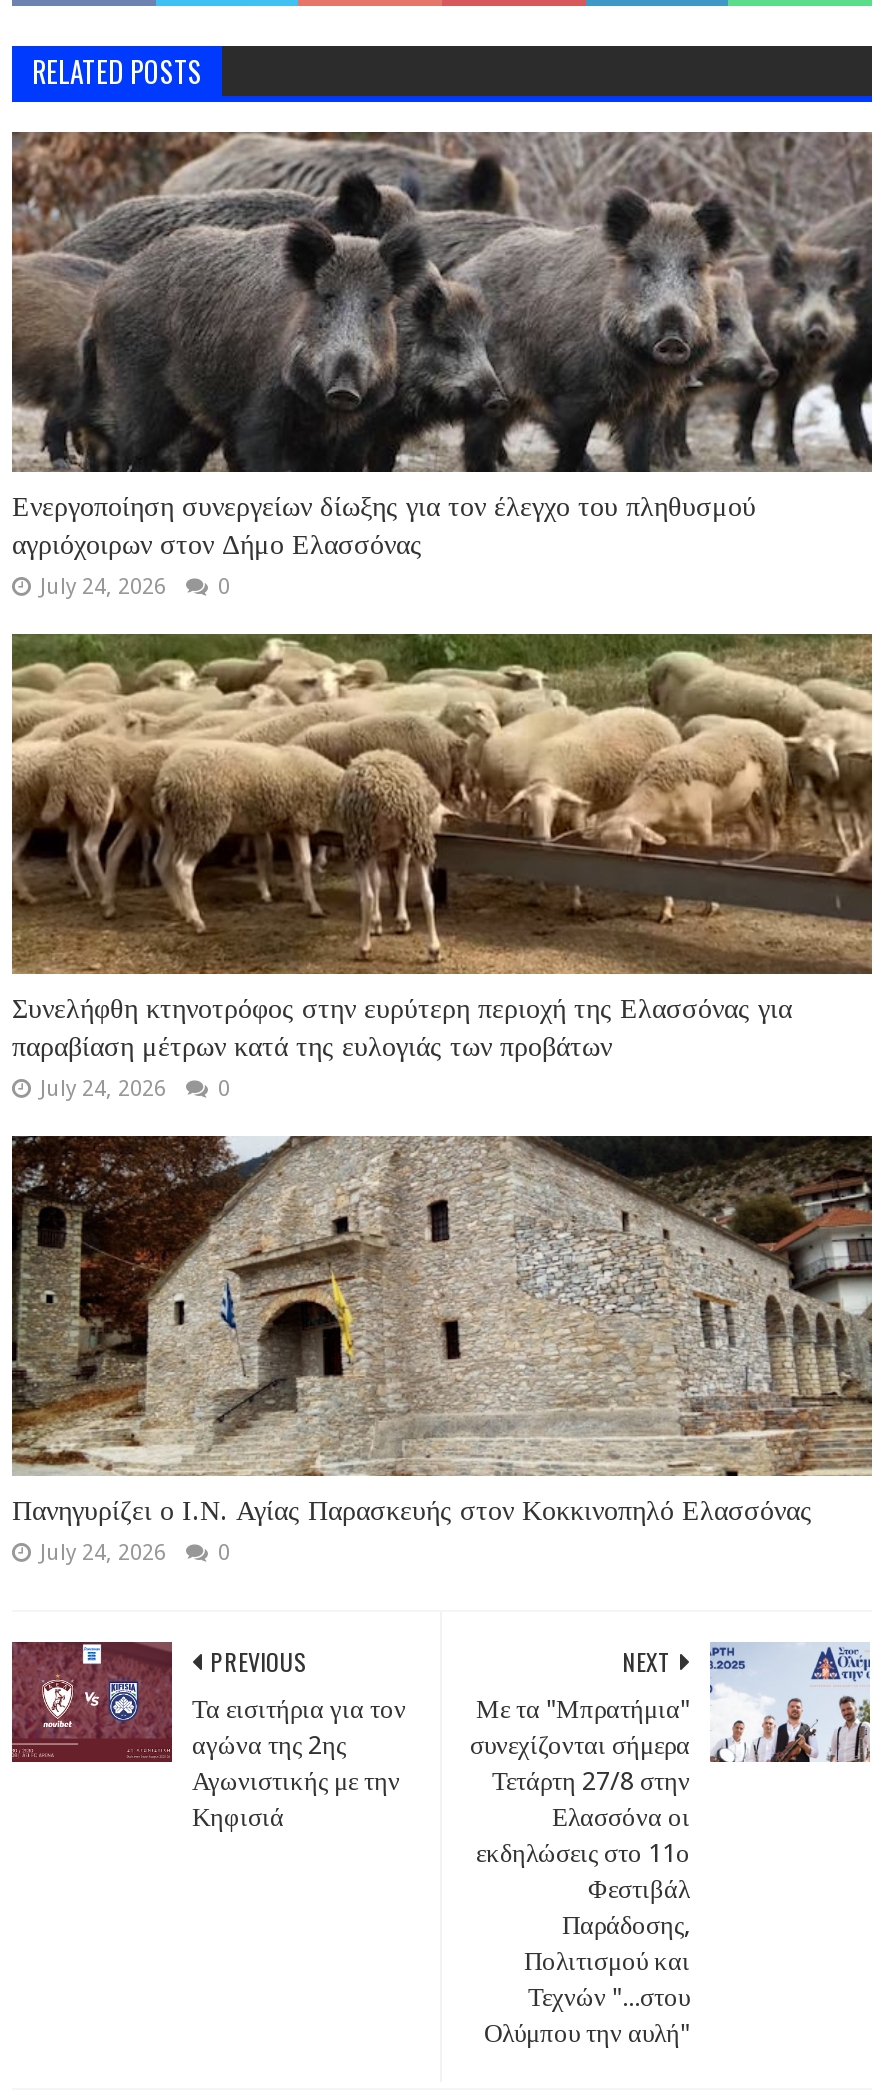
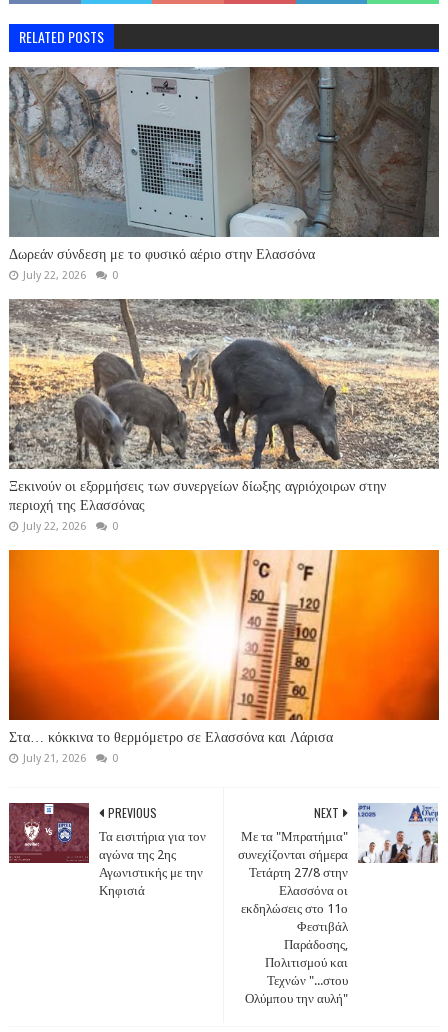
[12,130,872,601] [image] | Ενεργοποίηση συνεργείων δίωξης για τον έλεγχο του πληθυσμού | αγριόχοιρων στον Δήμο Ελασσόνας | July 24, 2026 -> [9,67,439,282] [image] | Δωρεάν σύνδεση με το φυσικό αέριο στην Ελασσόνα | July 22, 2026
[10,634,874,1103] [image] | Συνελήφθη κτηνοτρόφος στην ευρύτερη περιοχή της Ελασσόνας για | παραβίαση μέτρων κατά της ευλογιάς των προβάτων | July 24, 2026 -> [8,299,439,533] [image] | Ξεκινούν οι εξορμήσεις των συνεργείων δίωξης αγριόχοιρων στην | περιοχή της Ελασσόνας | July 22, 2026
[10,1134,874,1567] [image] | Πανηγυρίζει ο Ι.Ν. Αγίας Παρασκευής στον Κοκκινοπηλό Ελασσόνας | July 24, 2026 -> [8,549,440,765] [image] | Στα… κόκκινα το θερμόμετρο σε Ελασσόνα και Λάρισα | July 21, 2026

